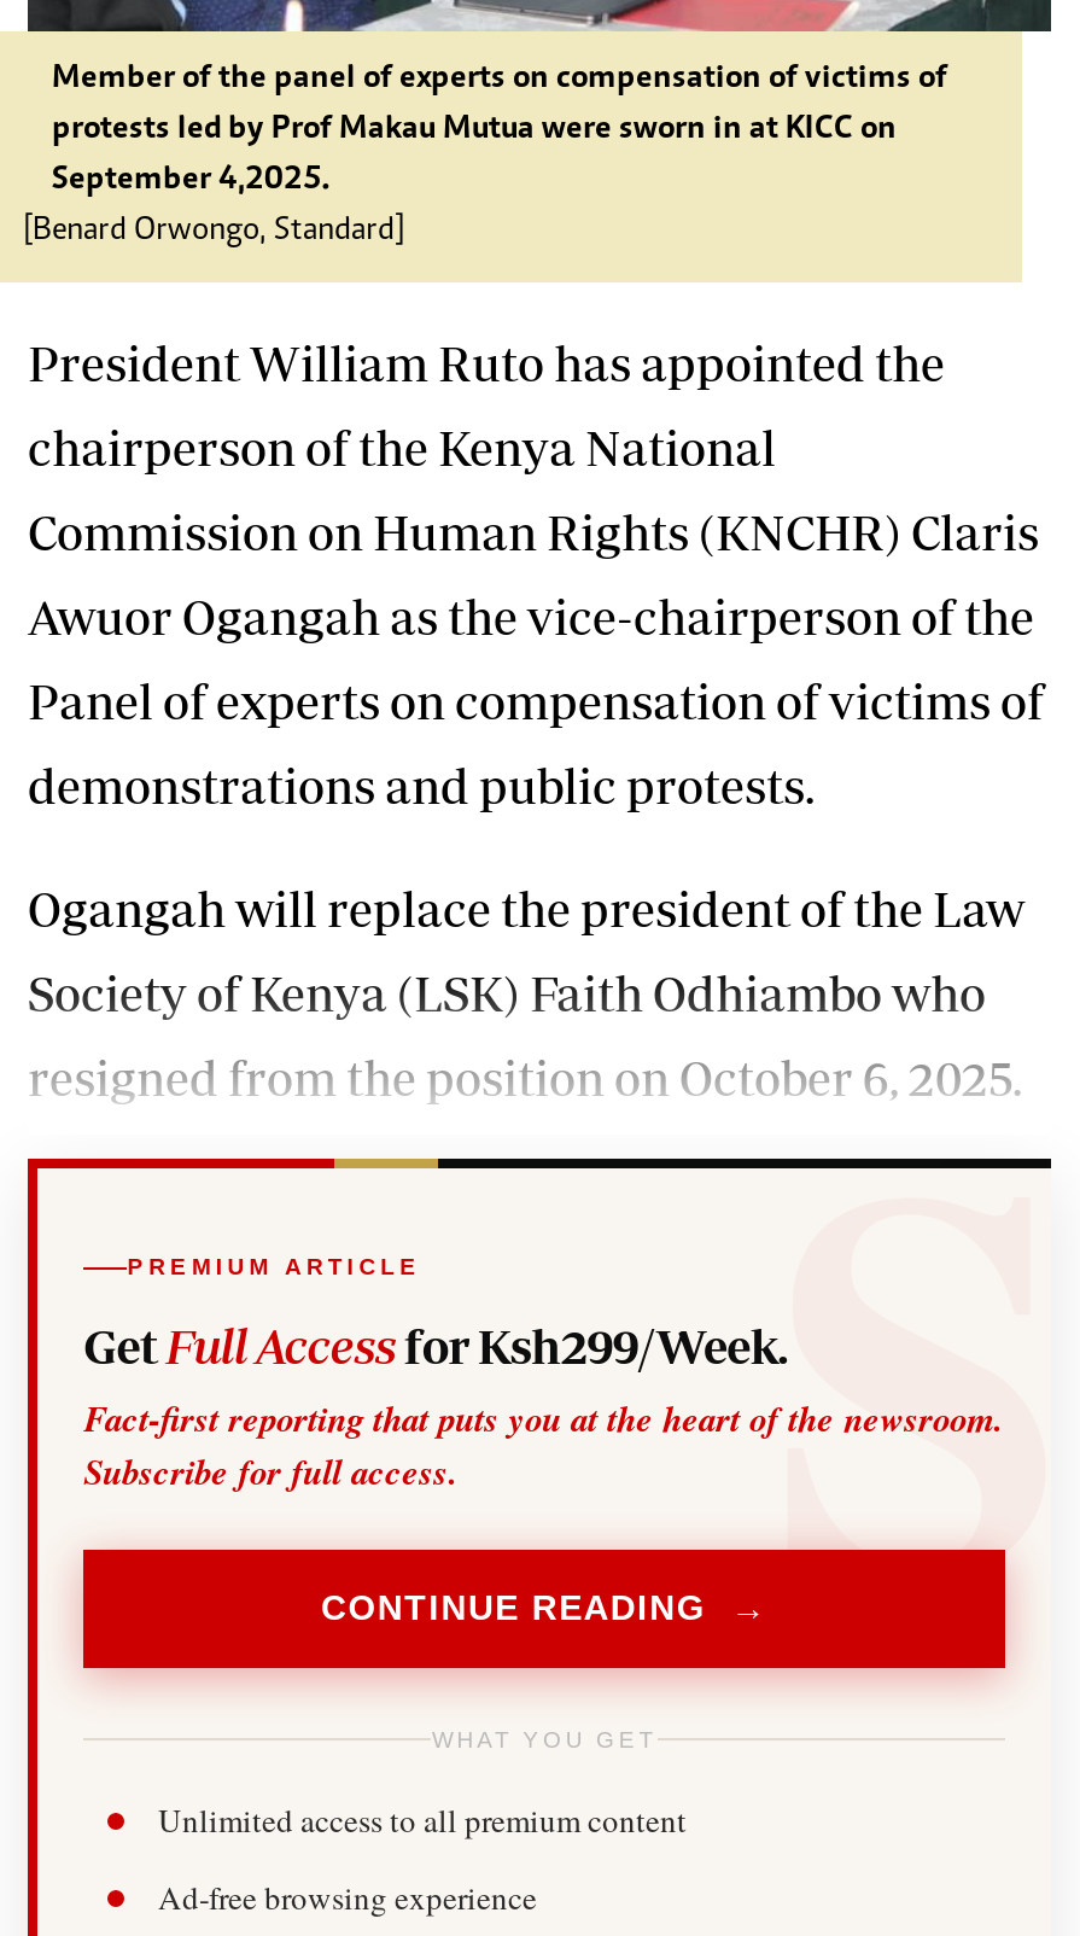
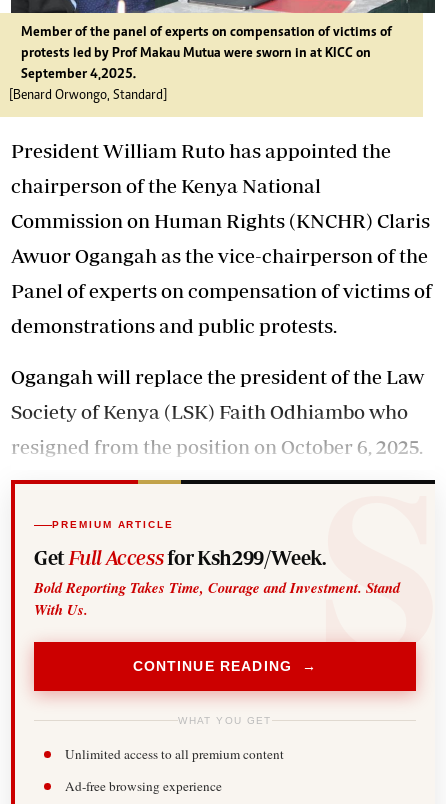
[84,1392,1003,1496] Fact-first reporting that puts you at the heart of the newsroom. | Subscribe for full access. -> [34,577,400,620] Bold Reporting Takes Time, Courage and Investment. Stand | With Us.

